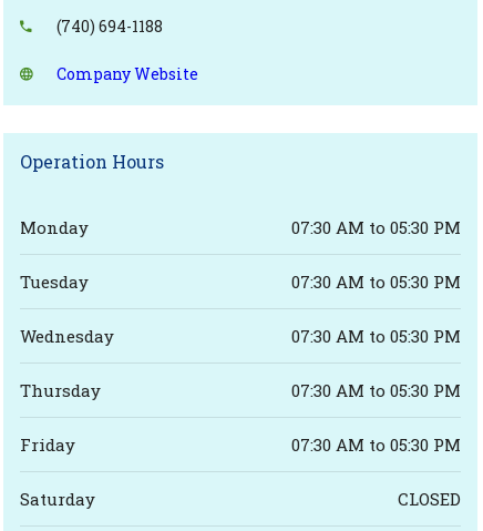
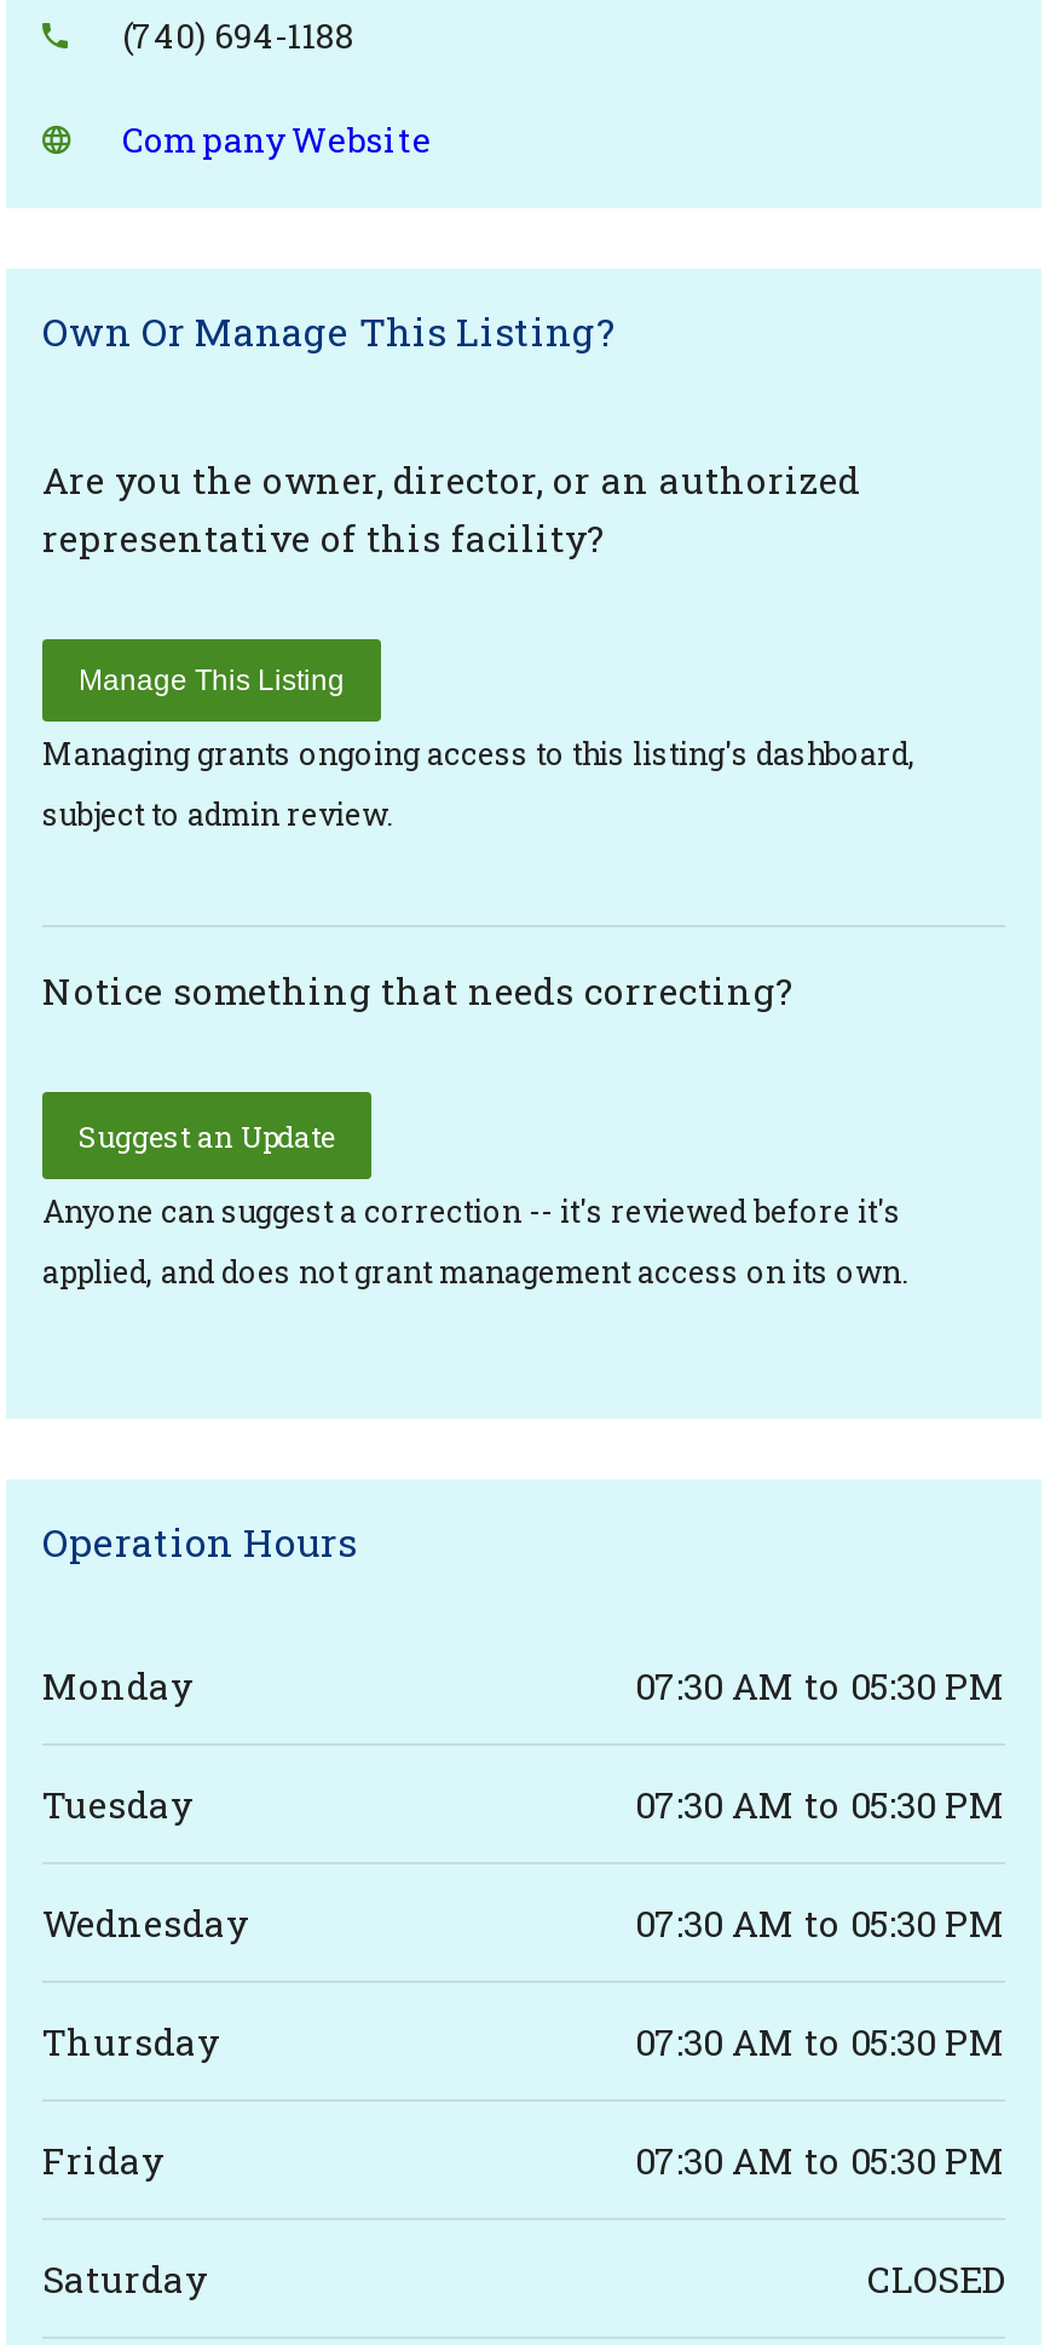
none -> [42,304,916,832] Own Or Manage This Listing? | Are you the owner, director, or an authorized | representative of this facility? | Manage This Listing | Managing grants ongoing access to this listing's dashboard, | subject to admin review.
none -> [42,965,908,1289] Notice something that needs correcting? | Suggest an Update | Anyone can suggest a correction -- it's reviewed before it's | applied, and does not grant management access on its own.

